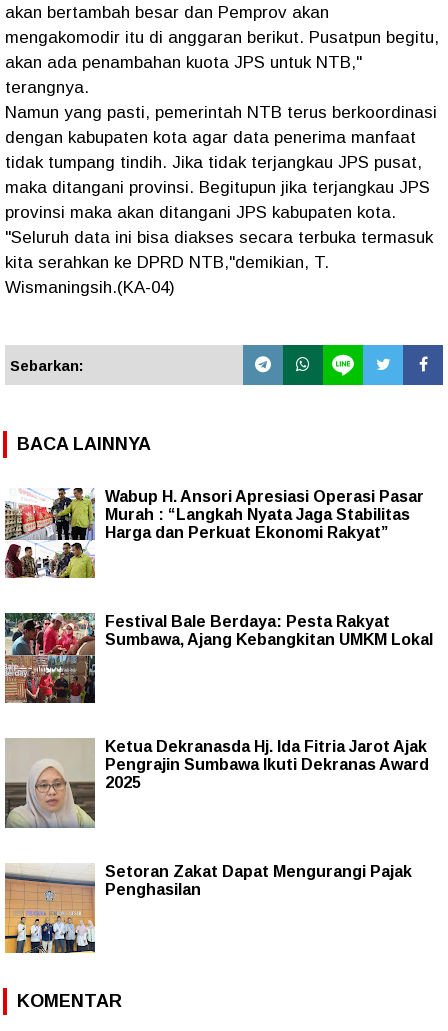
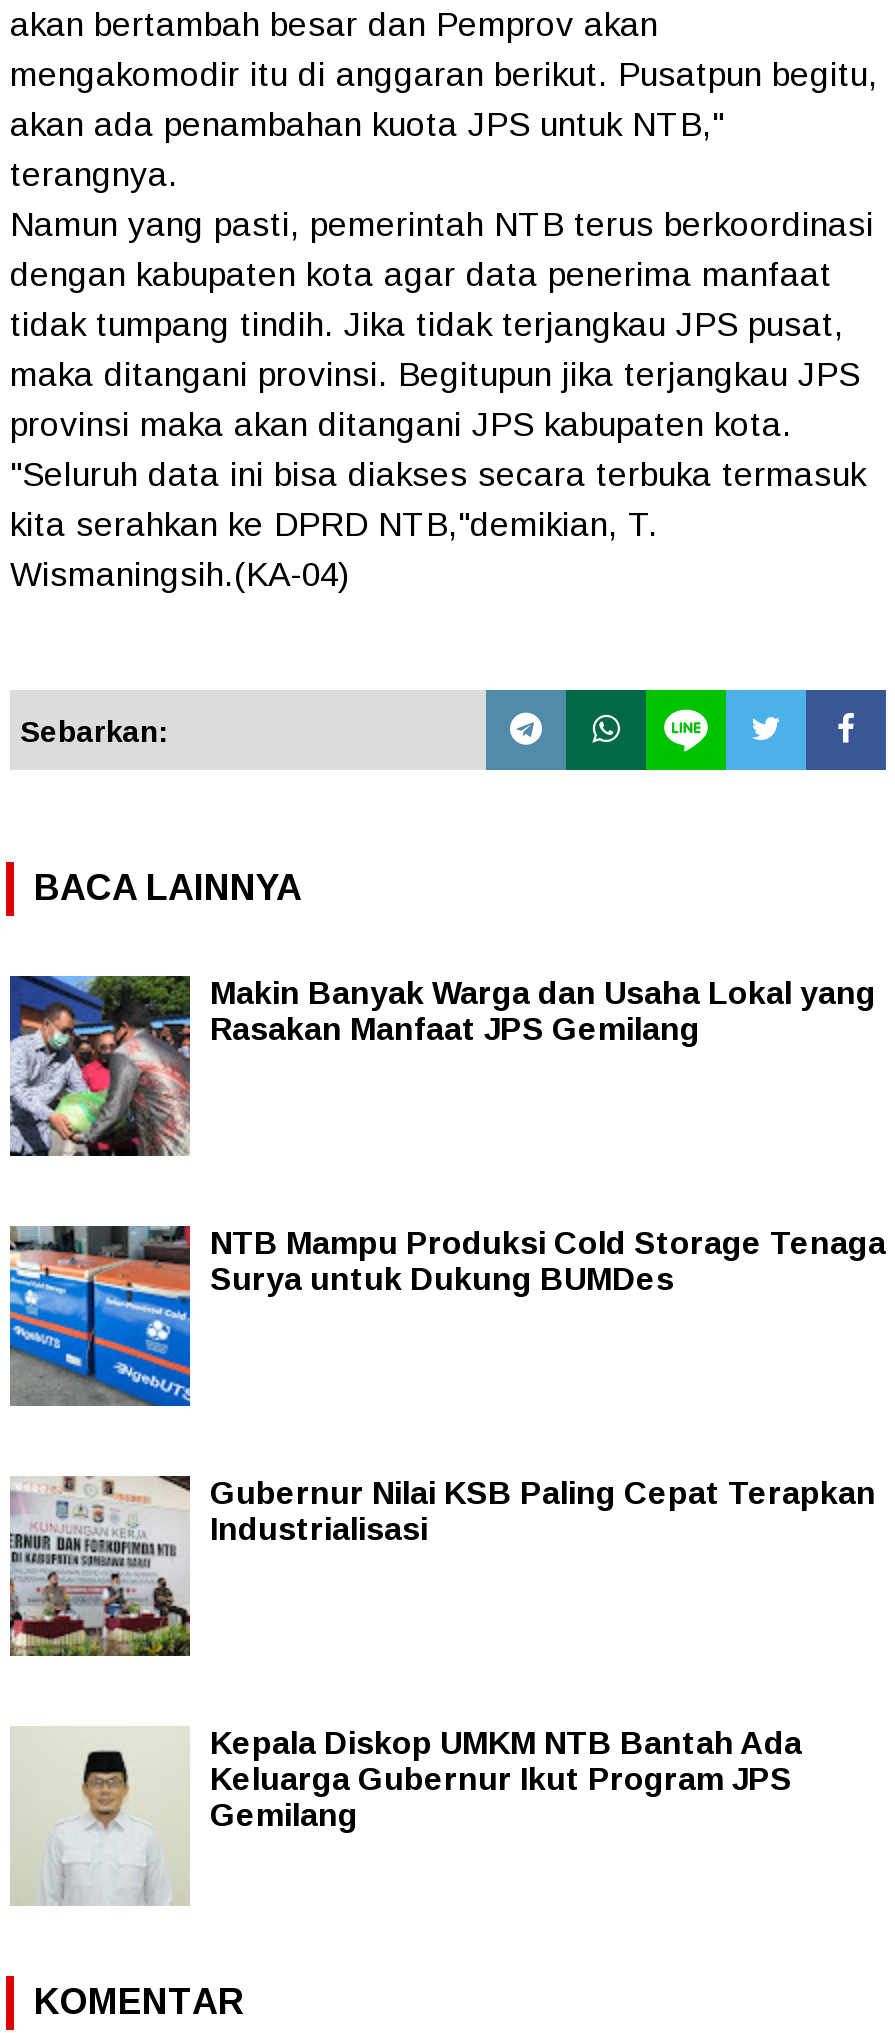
[4,487,424,579] [image] | Wabup H. Ansori Apresiasi Operasi Pasar | Murah : “Langkah Nyata Jaga Stabilitas | Harga dan Perkuat Ekonomi Rakyat” -> [8,974,876,1158] [image] | Makin Banyak Warga dan Usaha Lokal yang | Rasakan Manfaat JPS Gemilang
[4,612,433,704] [image] | Festival Bale Berdaya: Pesta Rakyat | Sumbawa, Ajang Kebangkitan UMKM Lokal -> [8,1224,886,1408] [image] | NTB Mampu Produksi Cold Storage Tenaga | Surya untuk Dukung BUMDes
[5,738,429,829] [image] | Ketua Dekranasda Hj. Ida Fitria Jarot Ajak | Pengrajin Sumbawa Ikuti Dekranas Award | 2025 -> [10,1476,876,1658] [image] | Gubernur Nilai KSB Paling Cepat Terapkan | Industrialisasi
[4,863,412,954] [image] | Setoran Zakat Dapat Mengurangi Pajak | Penghasilan -> [10,1727,802,1906] [image] | Kepala Diskop UMKM NTB Bantah Ada | Keluarga Gubernur Ikut Program JPS | Gemilang

